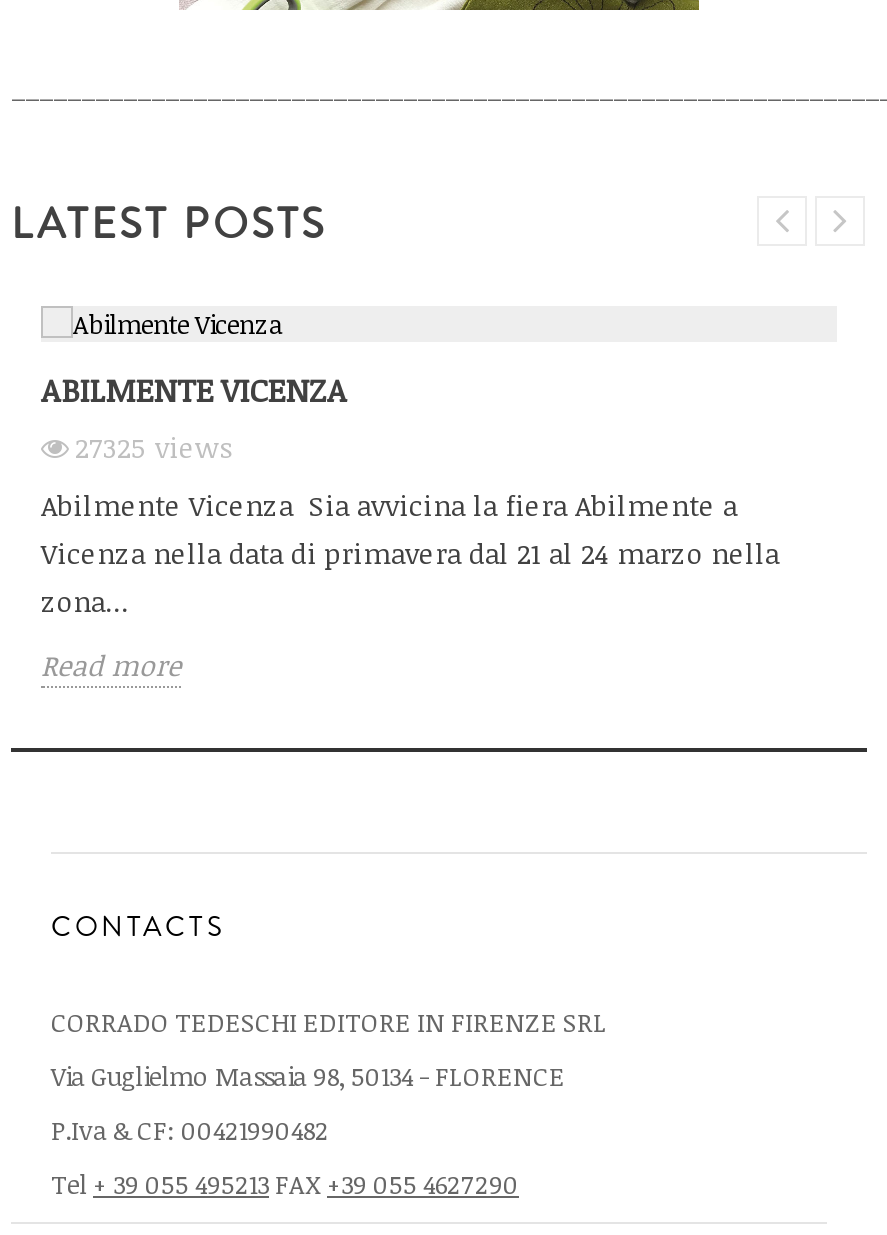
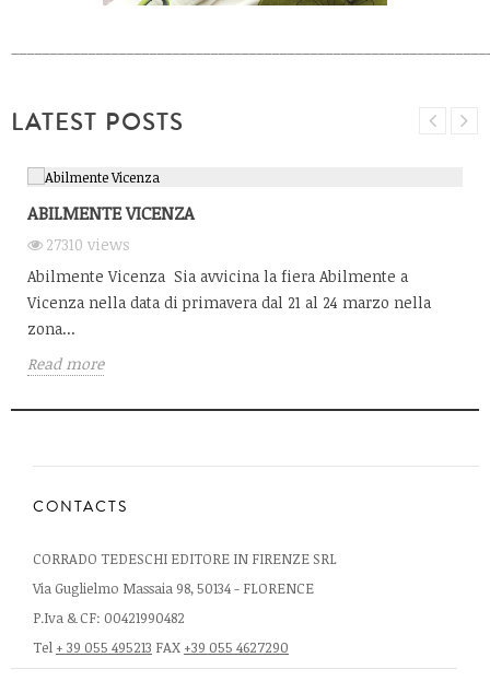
[75,428,233,466] 27325 views -> [46,234,130,255] 27310 views

